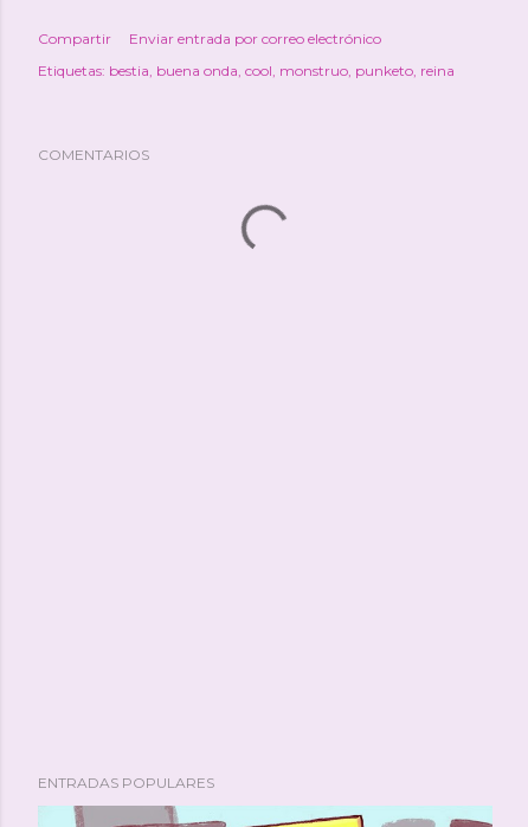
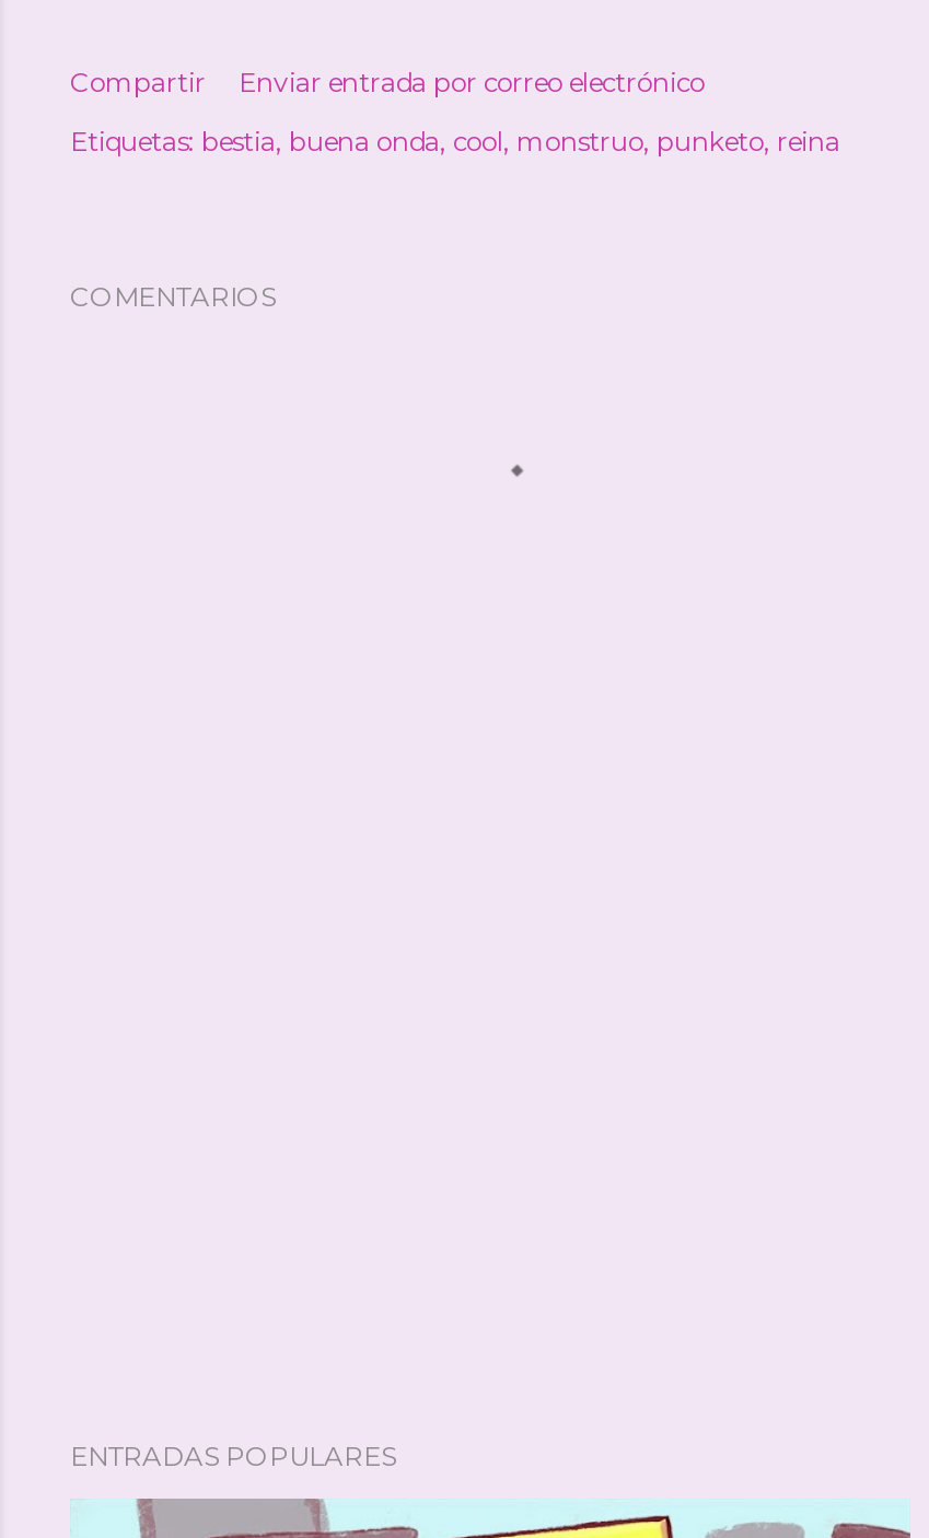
[239,203,288,252] [image] -> none

